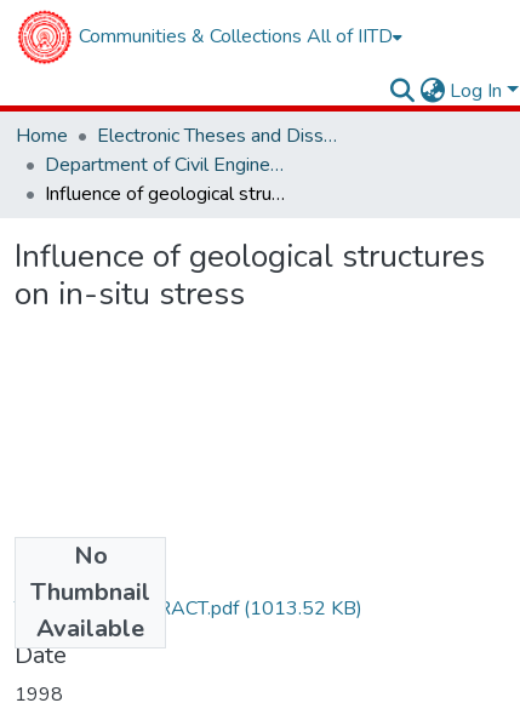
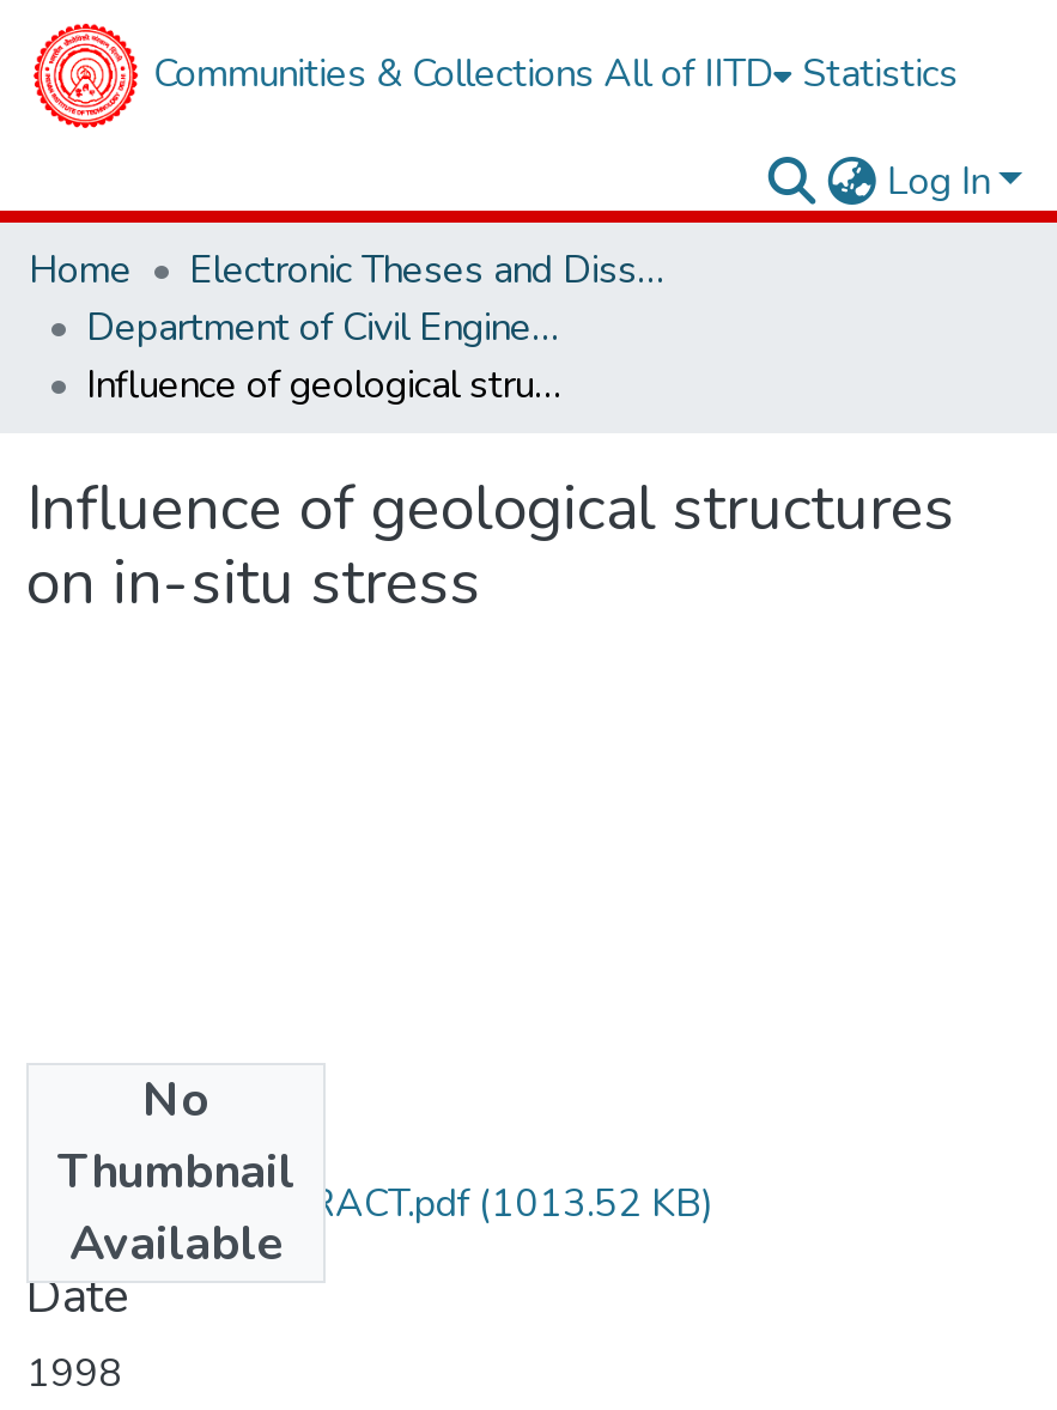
[79,23,393,50] Communities & Collections All of IITD -> [153,48,958,101] Communities & Collections All of IITD Statistics

